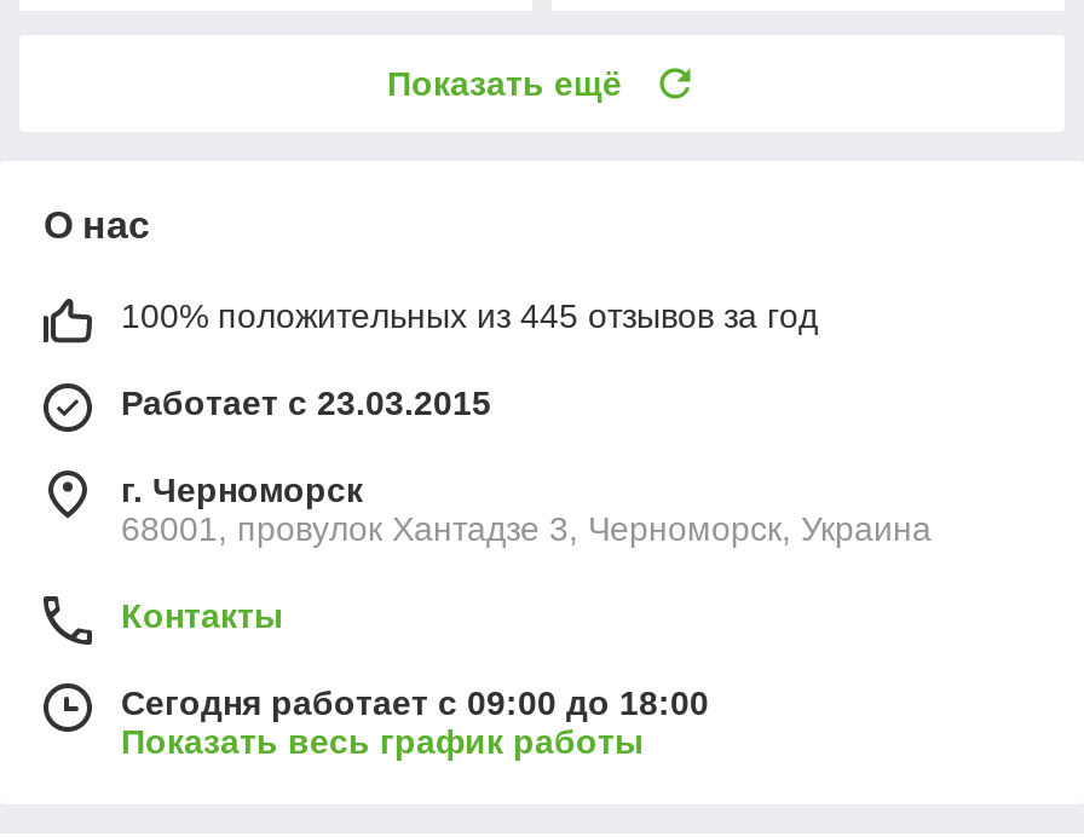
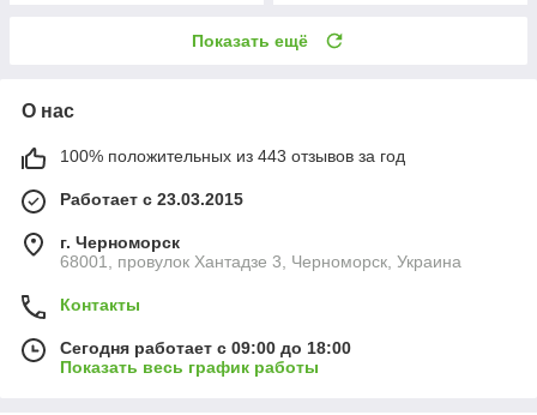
[121,296,818,335] 100% положительных из 445 отзывов за год -> [60,146,405,165] 100% положительных из 443 отзывов за год

